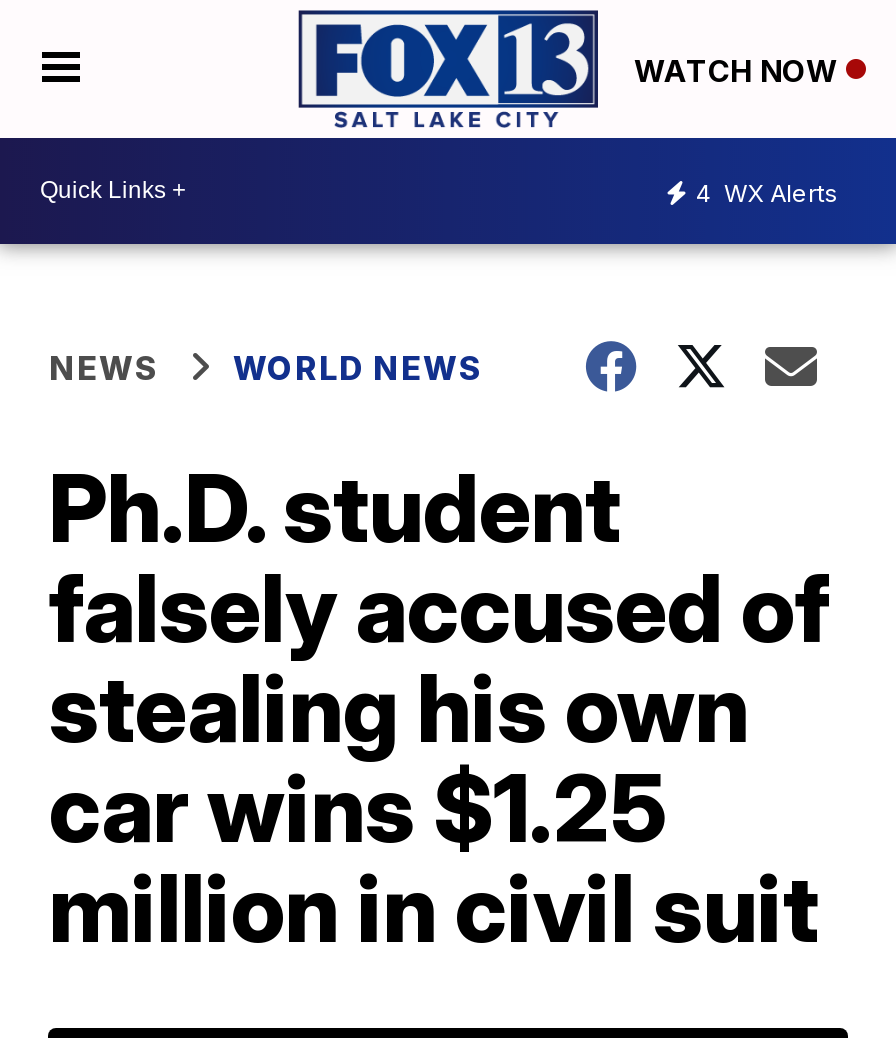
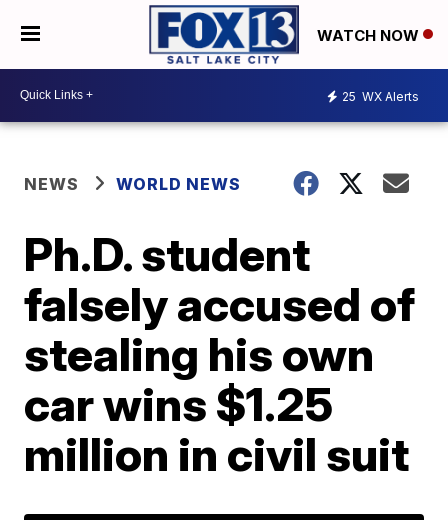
[696,178,838,208] 4 WX Alerts -> [342,89,419,104] 25 WX Alerts

